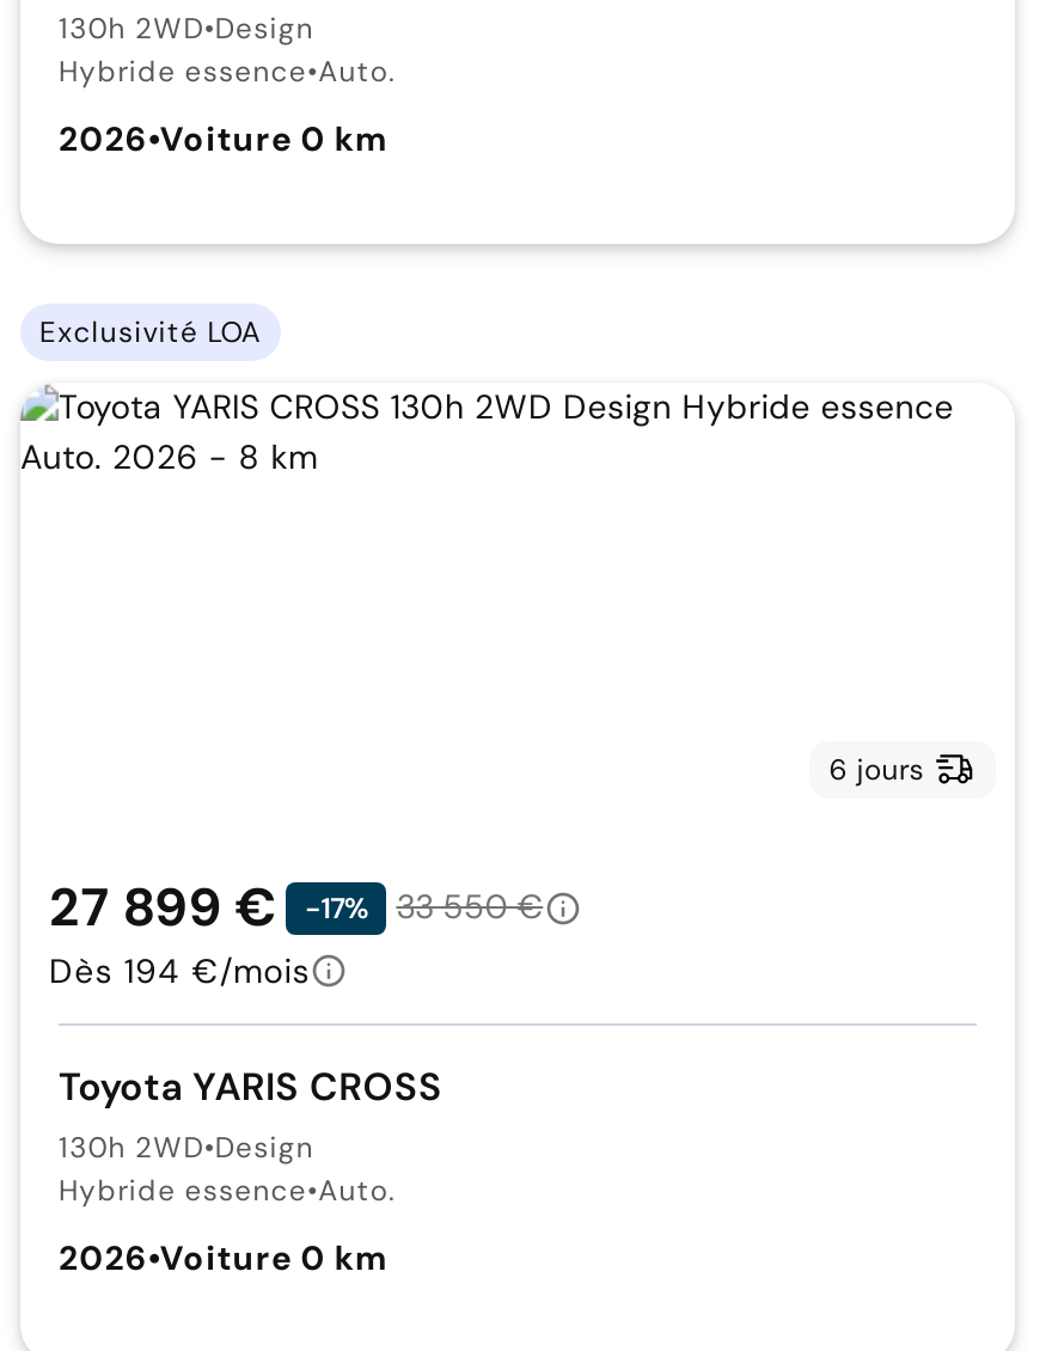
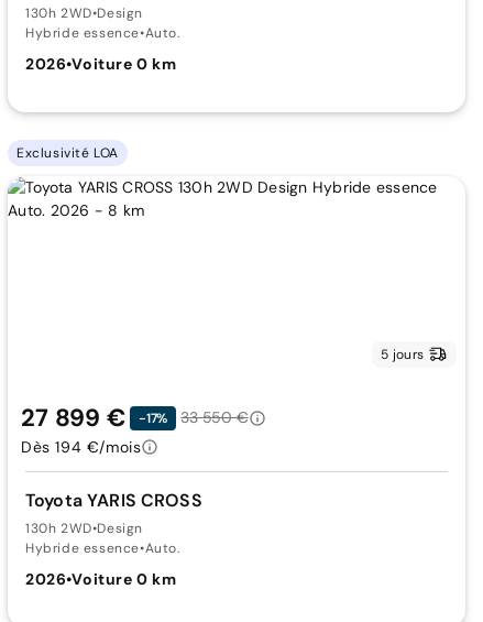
[829,750,924,789] 6 jours -> [381,345,424,363] 5 jours

